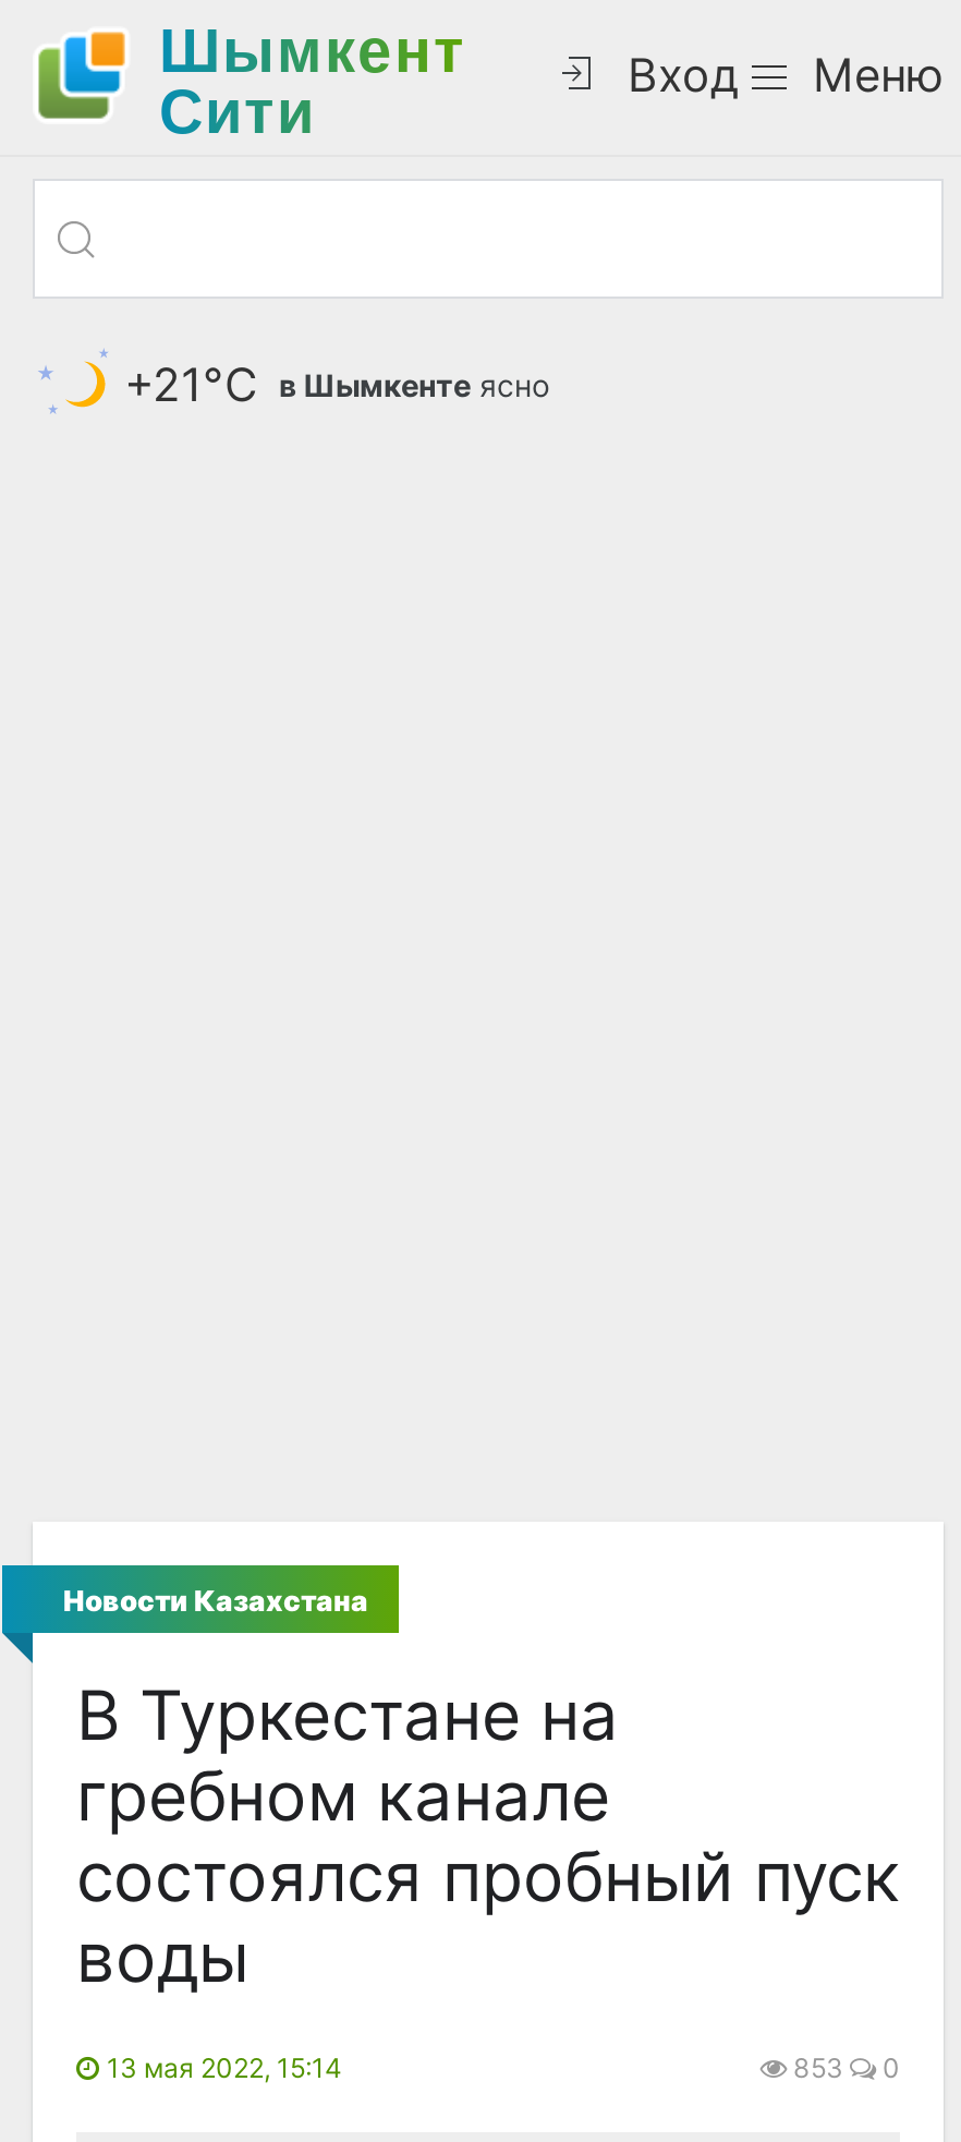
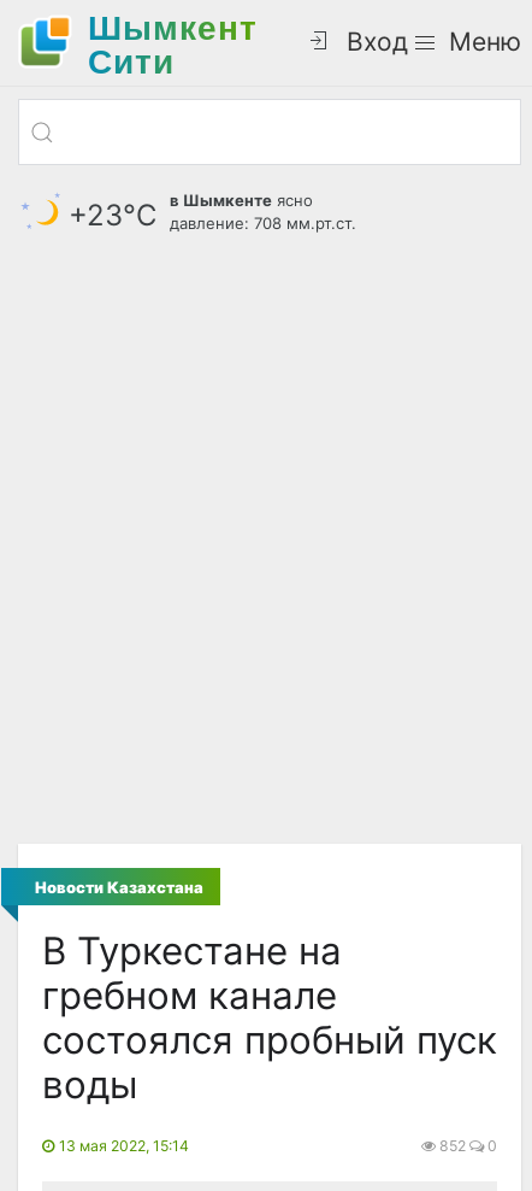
[124,356,549,411] +21°С в Шымкенте ясно -> [69,190,356,233] +23°С | в Шымкенте ясно | давление: 708 мм.рт.ст.
[787,2052,900,2085] 853 0 -> [436,1137,497,1155] 852 0

